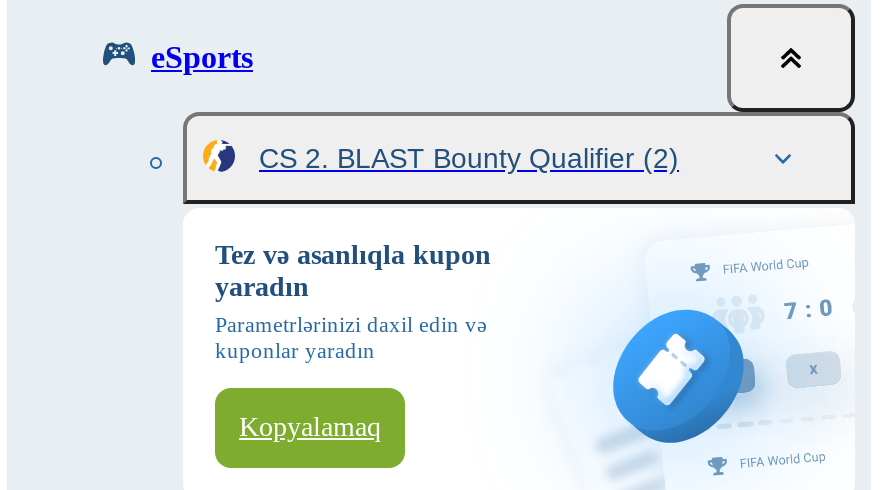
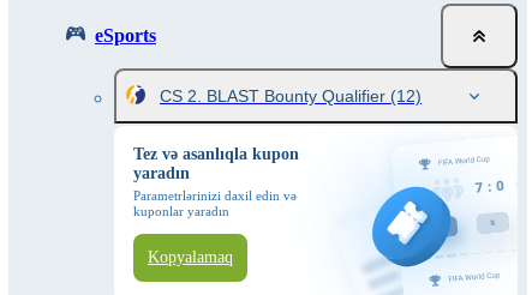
[259,142,679,174] CS 2. BLAST Bounty Qualifier (2) -> [160,86,422,106] CS 2. BLAST Bounty Qualifier (12)

